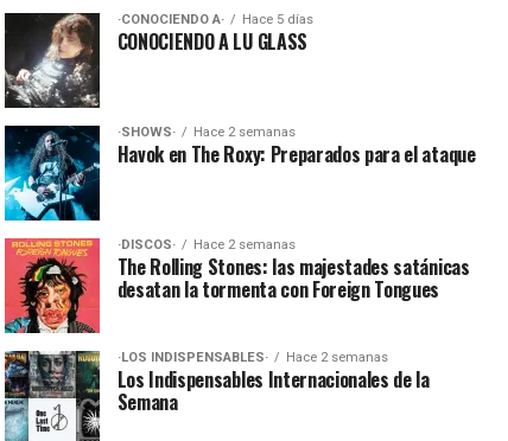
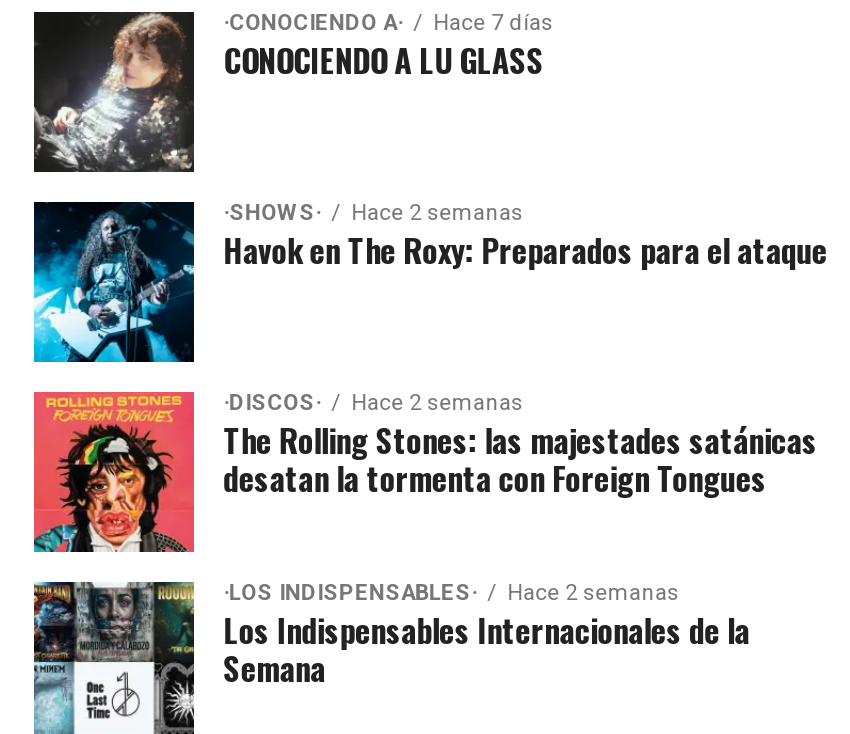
[117,12,313,27] ·CONOCIENDO A· Hace 5 días -> [223,10,553,36] ·CONOCIENDO A· Hace 7 días

